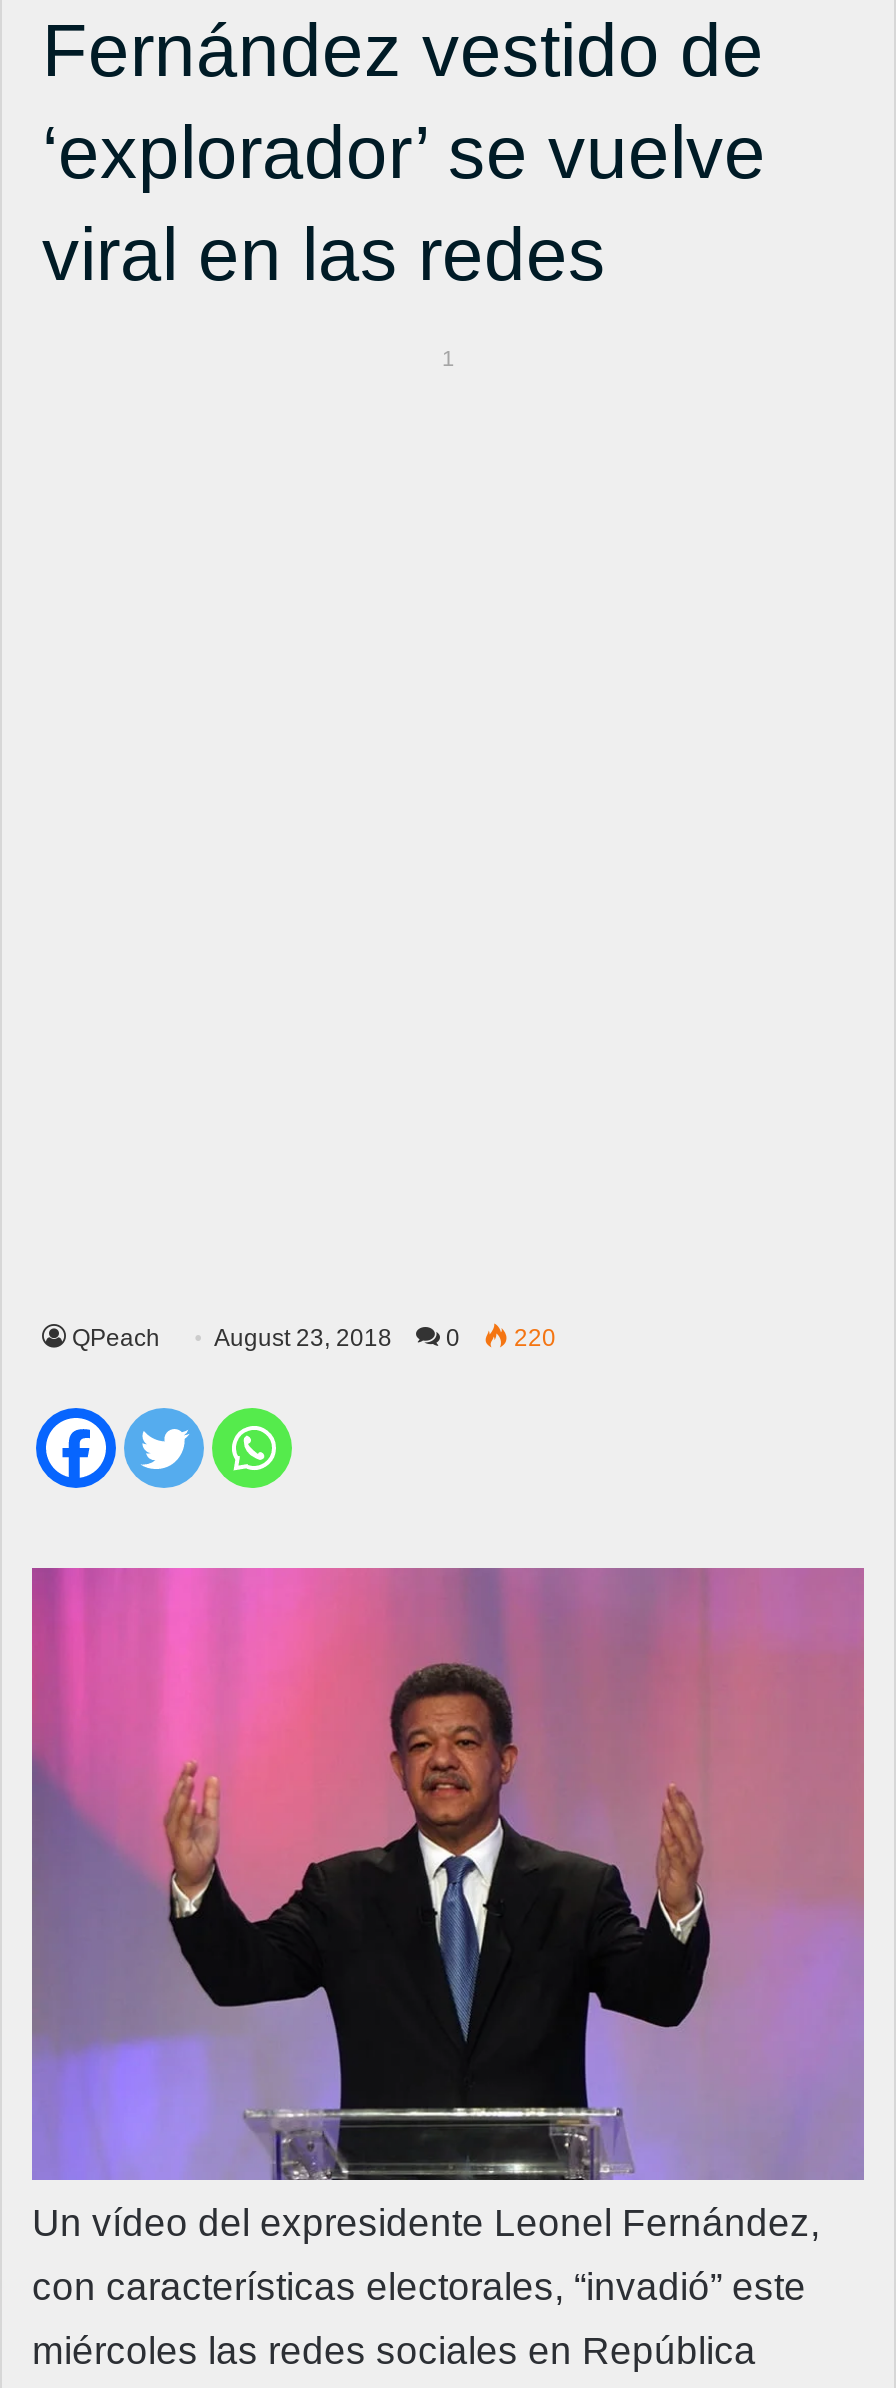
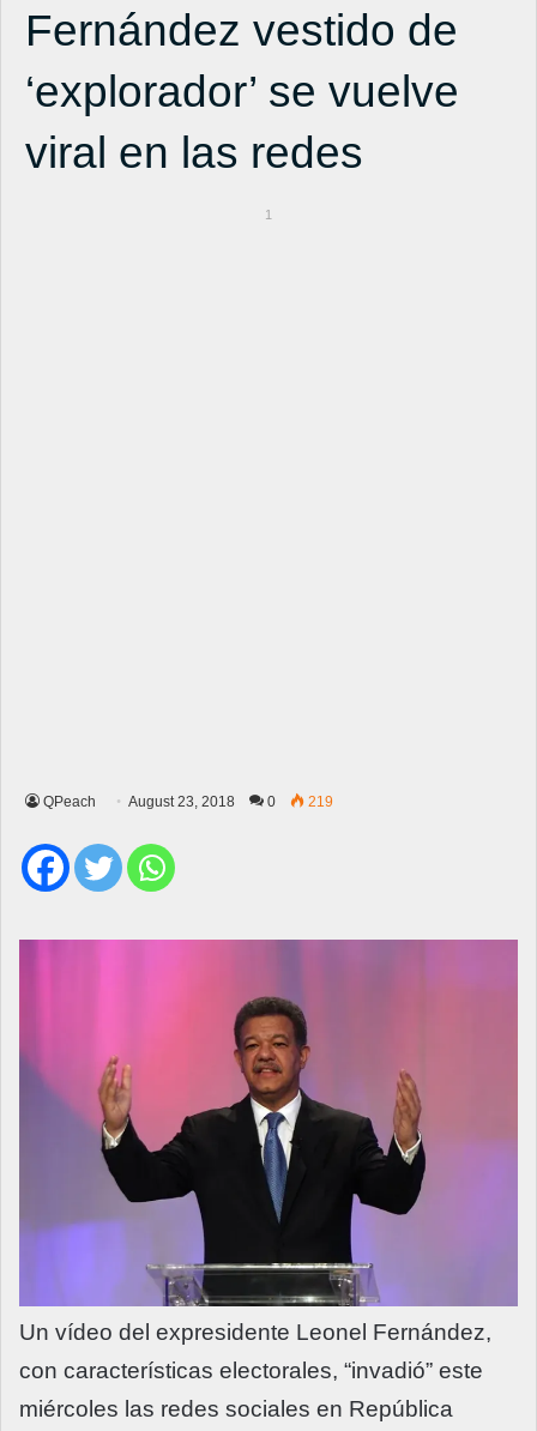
[72,1323,556,1351] QPeach August 23, 2018 0 220 -> [43,793,333,810] QPeach August 23, 2018 0 219

